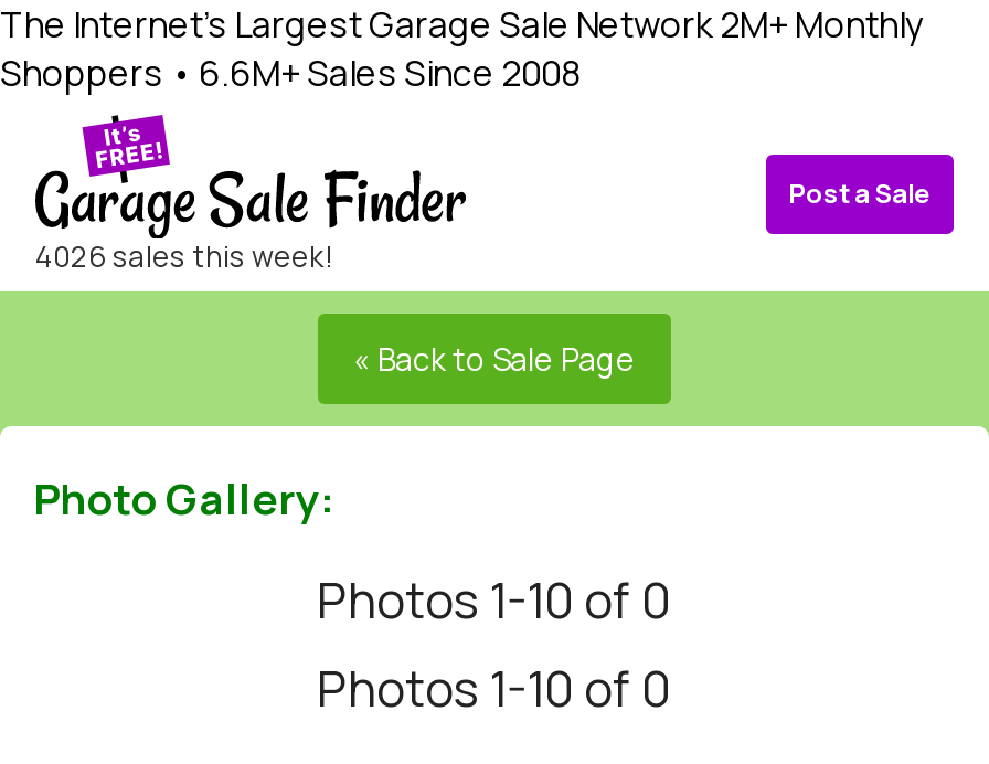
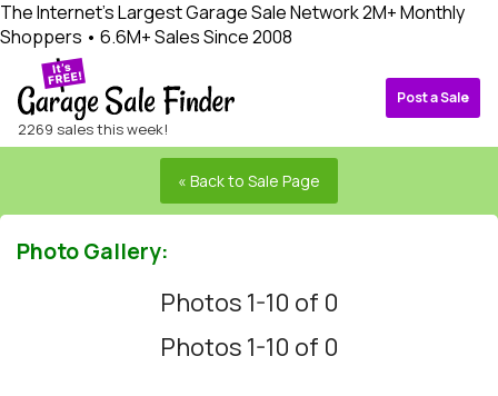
[35,235,347,275] 4026 sales this week! -> [18,119,175,139] 2269 sales this week!

